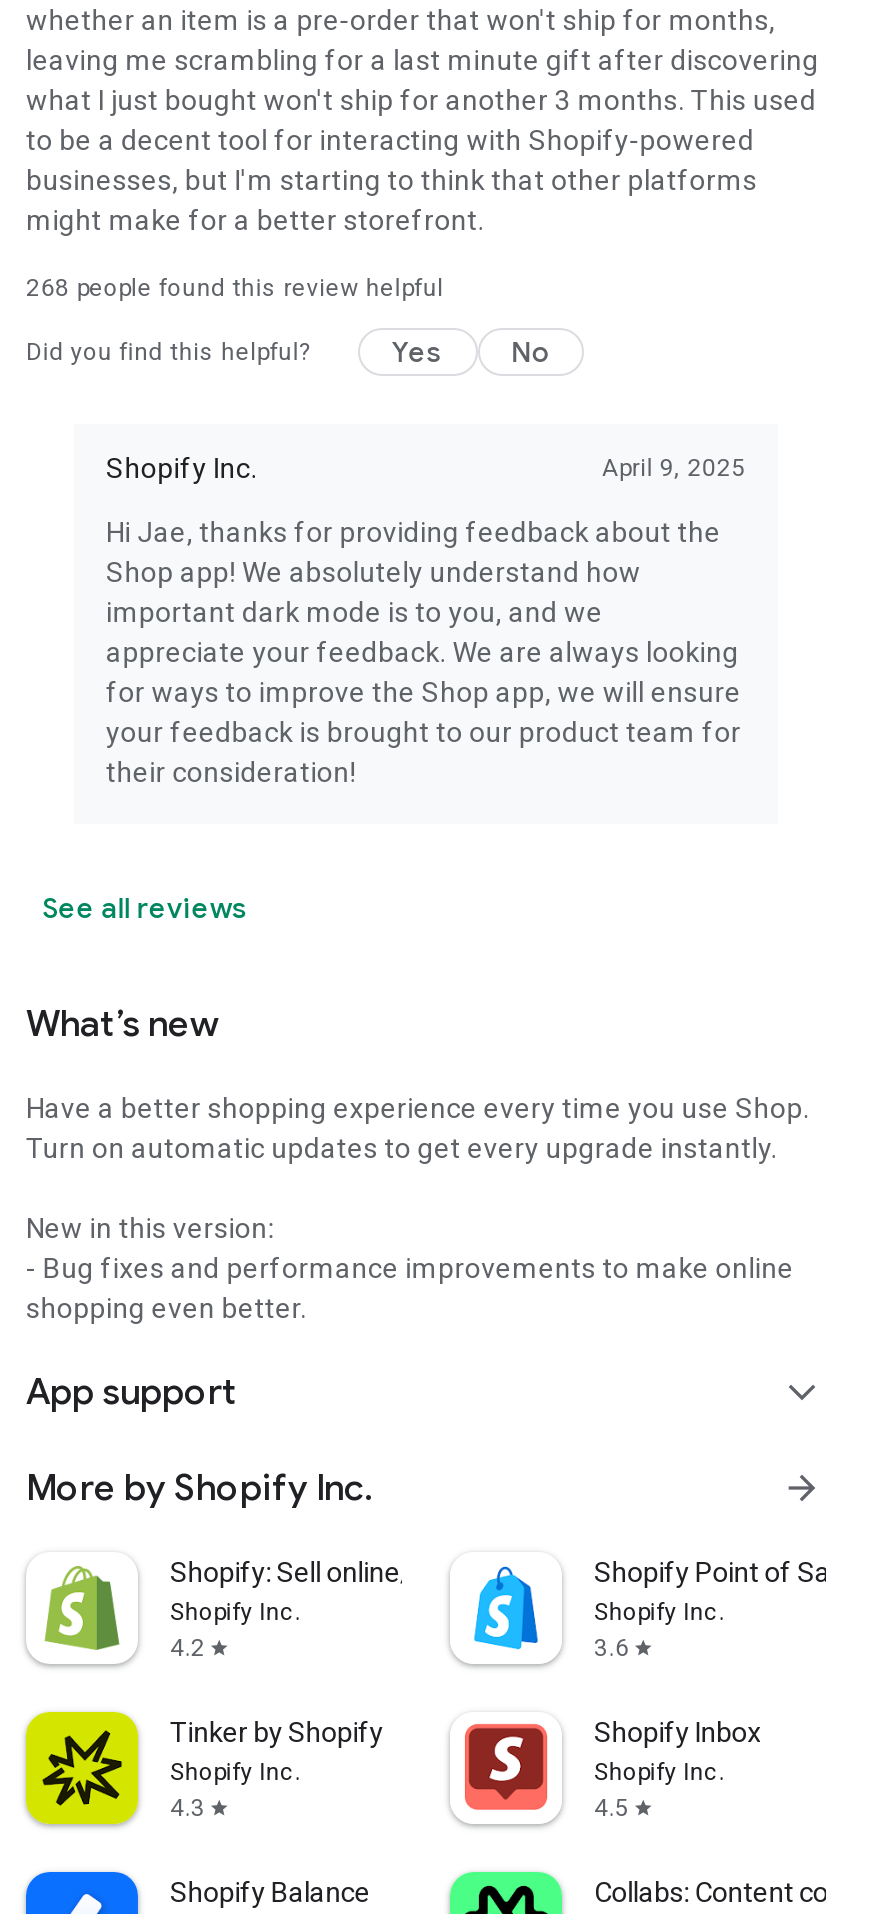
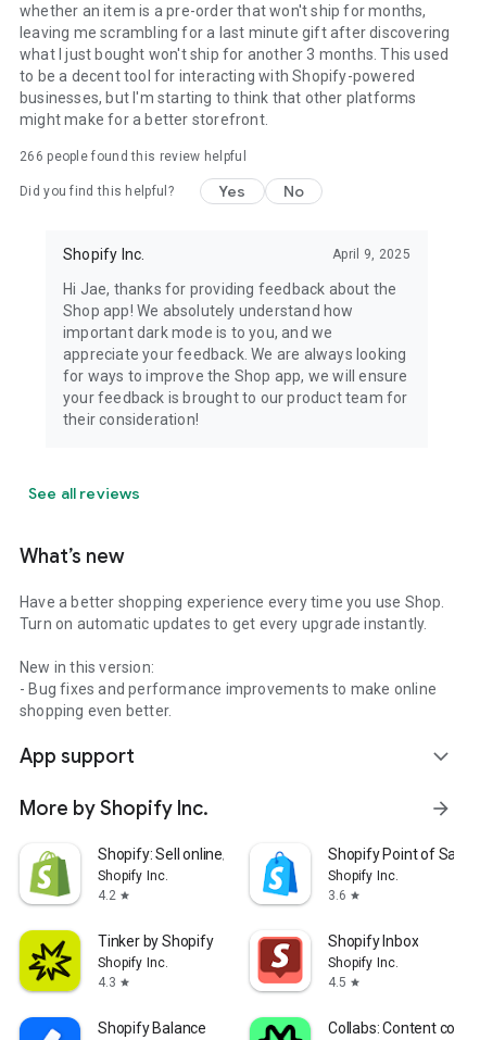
[26,274,444,302] 268 people found this review helpful -> [20,149,246,164] 266 people found this review helpful

